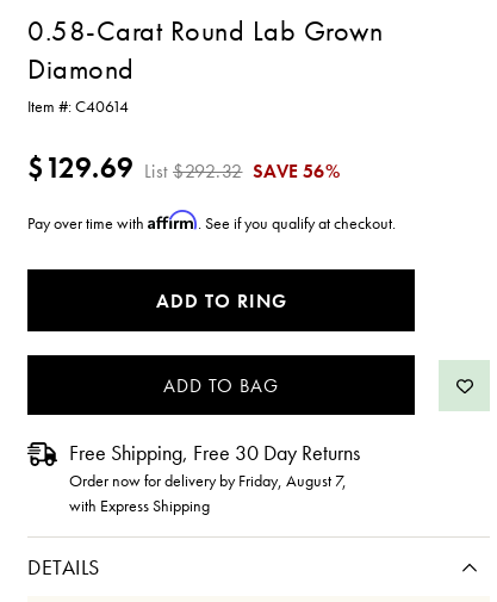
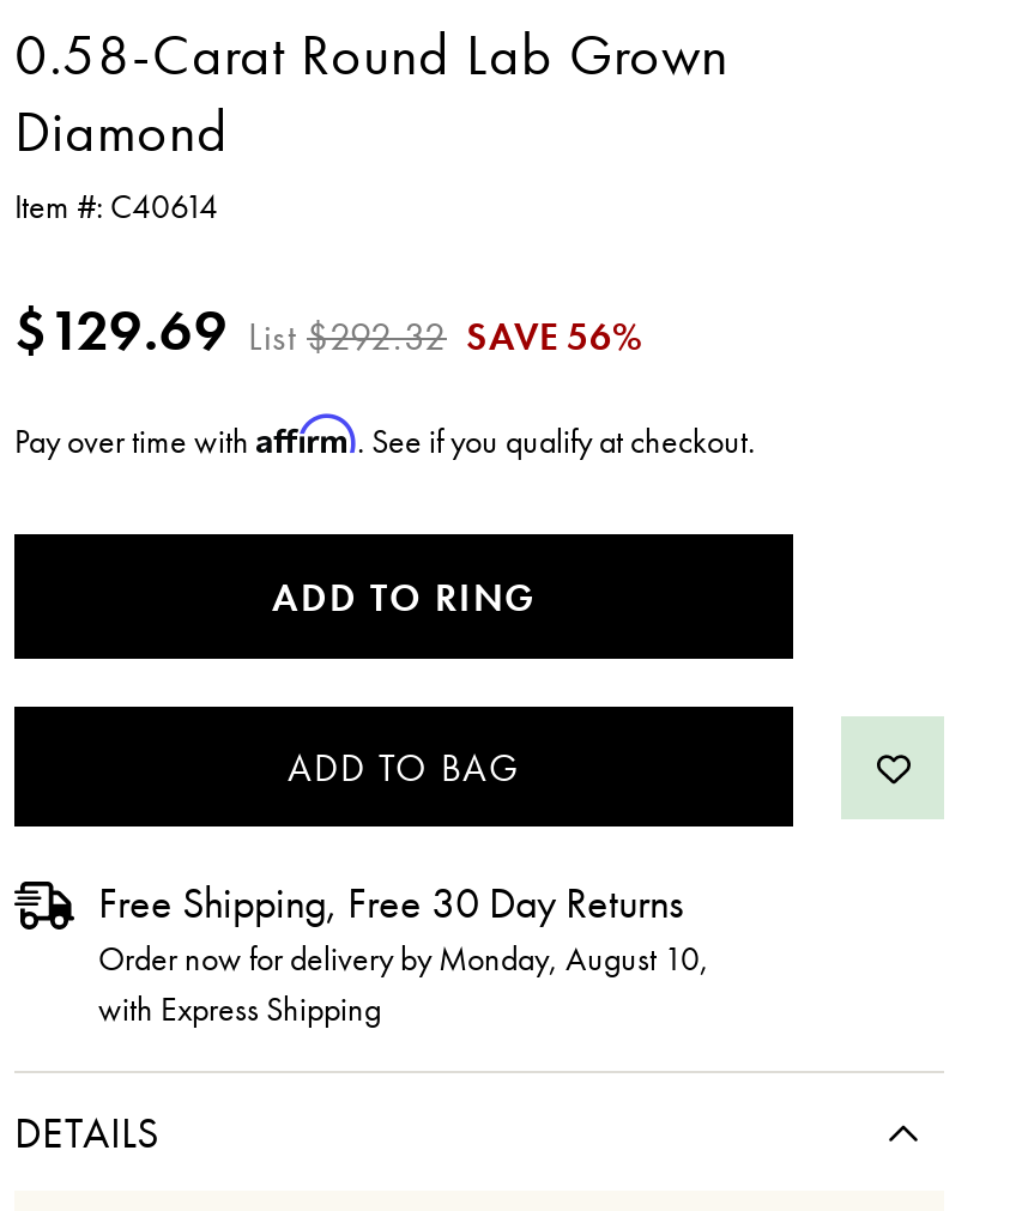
[69,470,347,491] Order now for delivery by Friday, August 7, -> [98,937,709,980] Order now for delivery by Monday, August 10,

